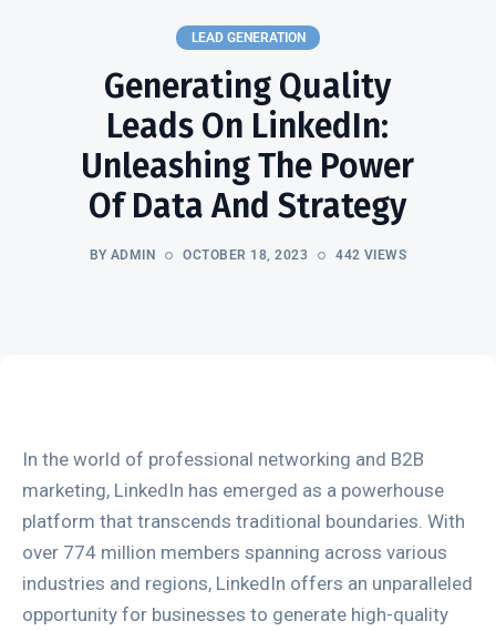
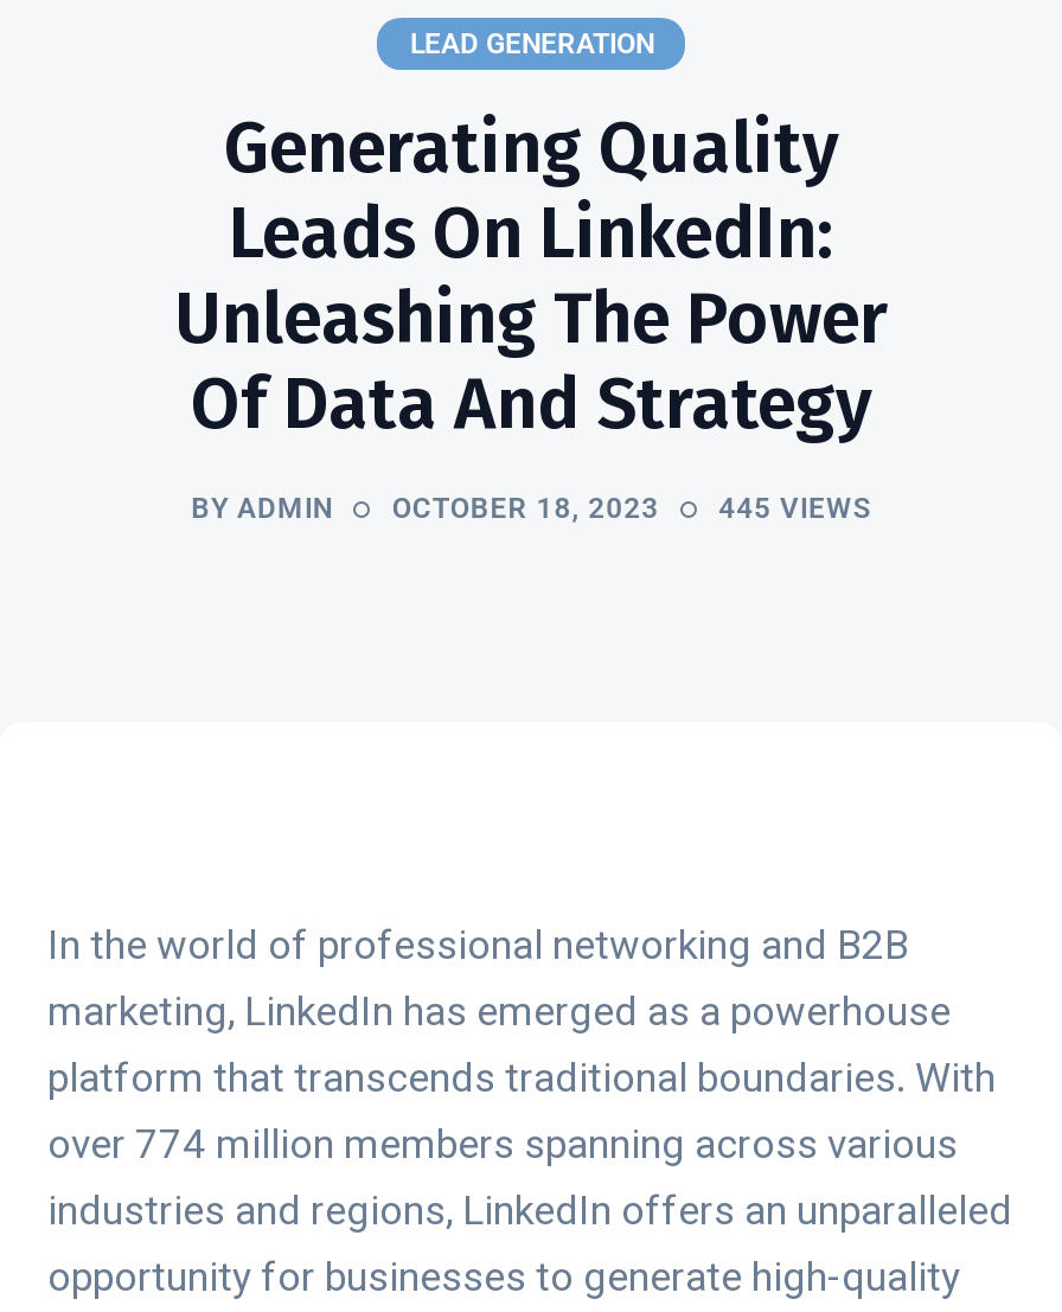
[89,247,407,263] BY ADMIN OCTOBER 18, 2023 442 VIEWS -> [191,492,871,525] BY ADMIN OCTOBER 18, 2023 445 VIEWS

